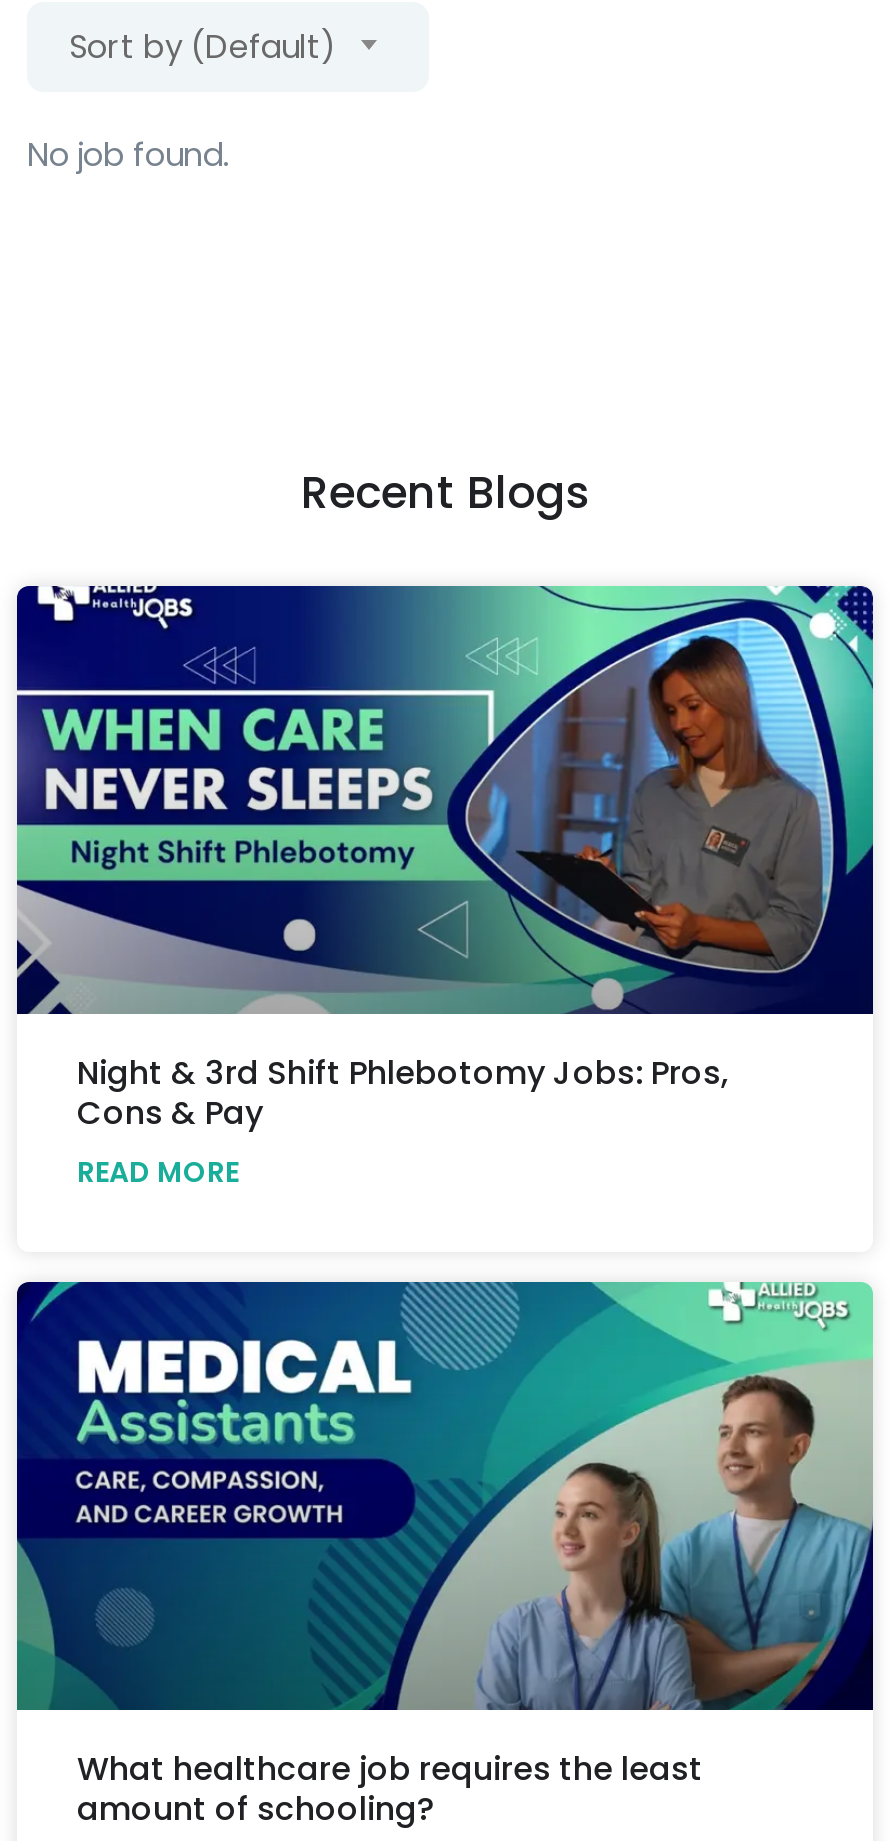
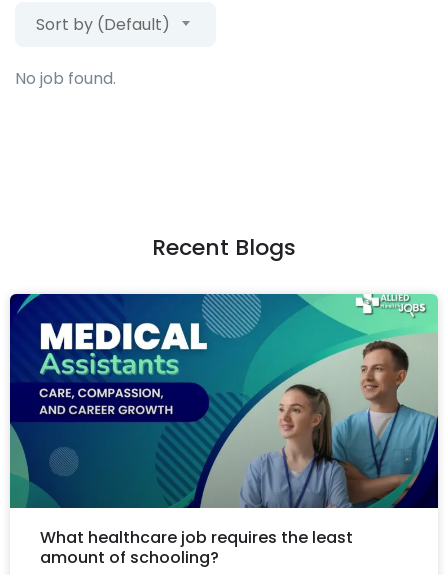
[15,584,875,1192] [image] | Night & 3rd Shift Phlebotomy Jobs: Pros, | Cons & Pay | READ MORE -> none

